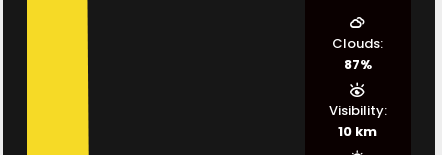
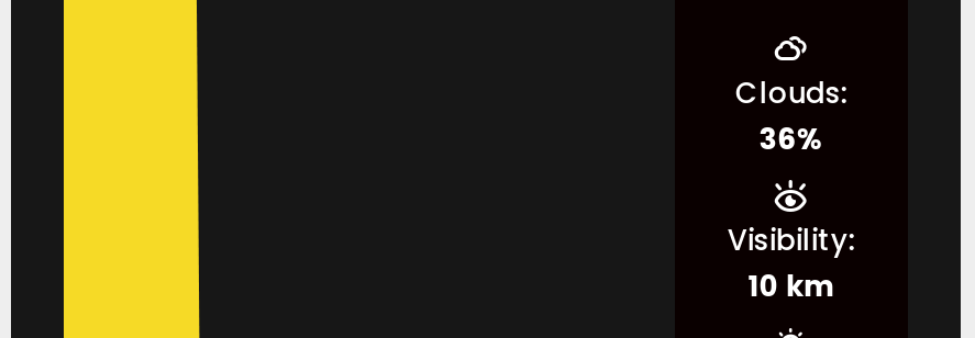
[344,55,372,74] 87% -> [759,119,823,160] 36%

